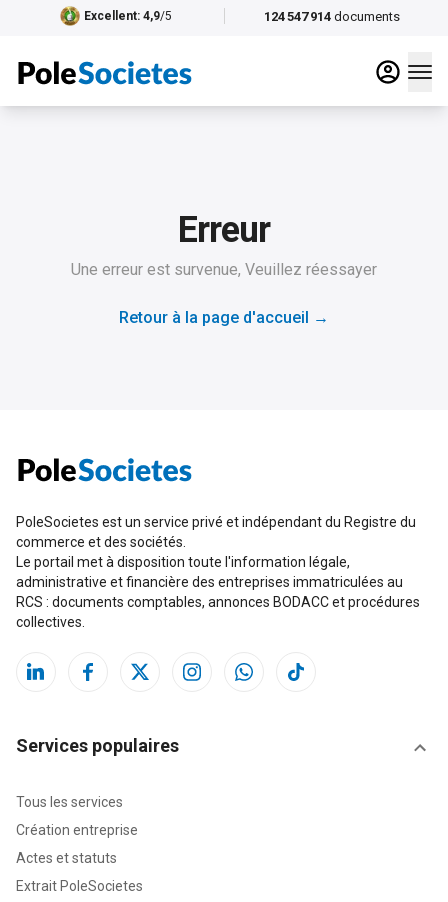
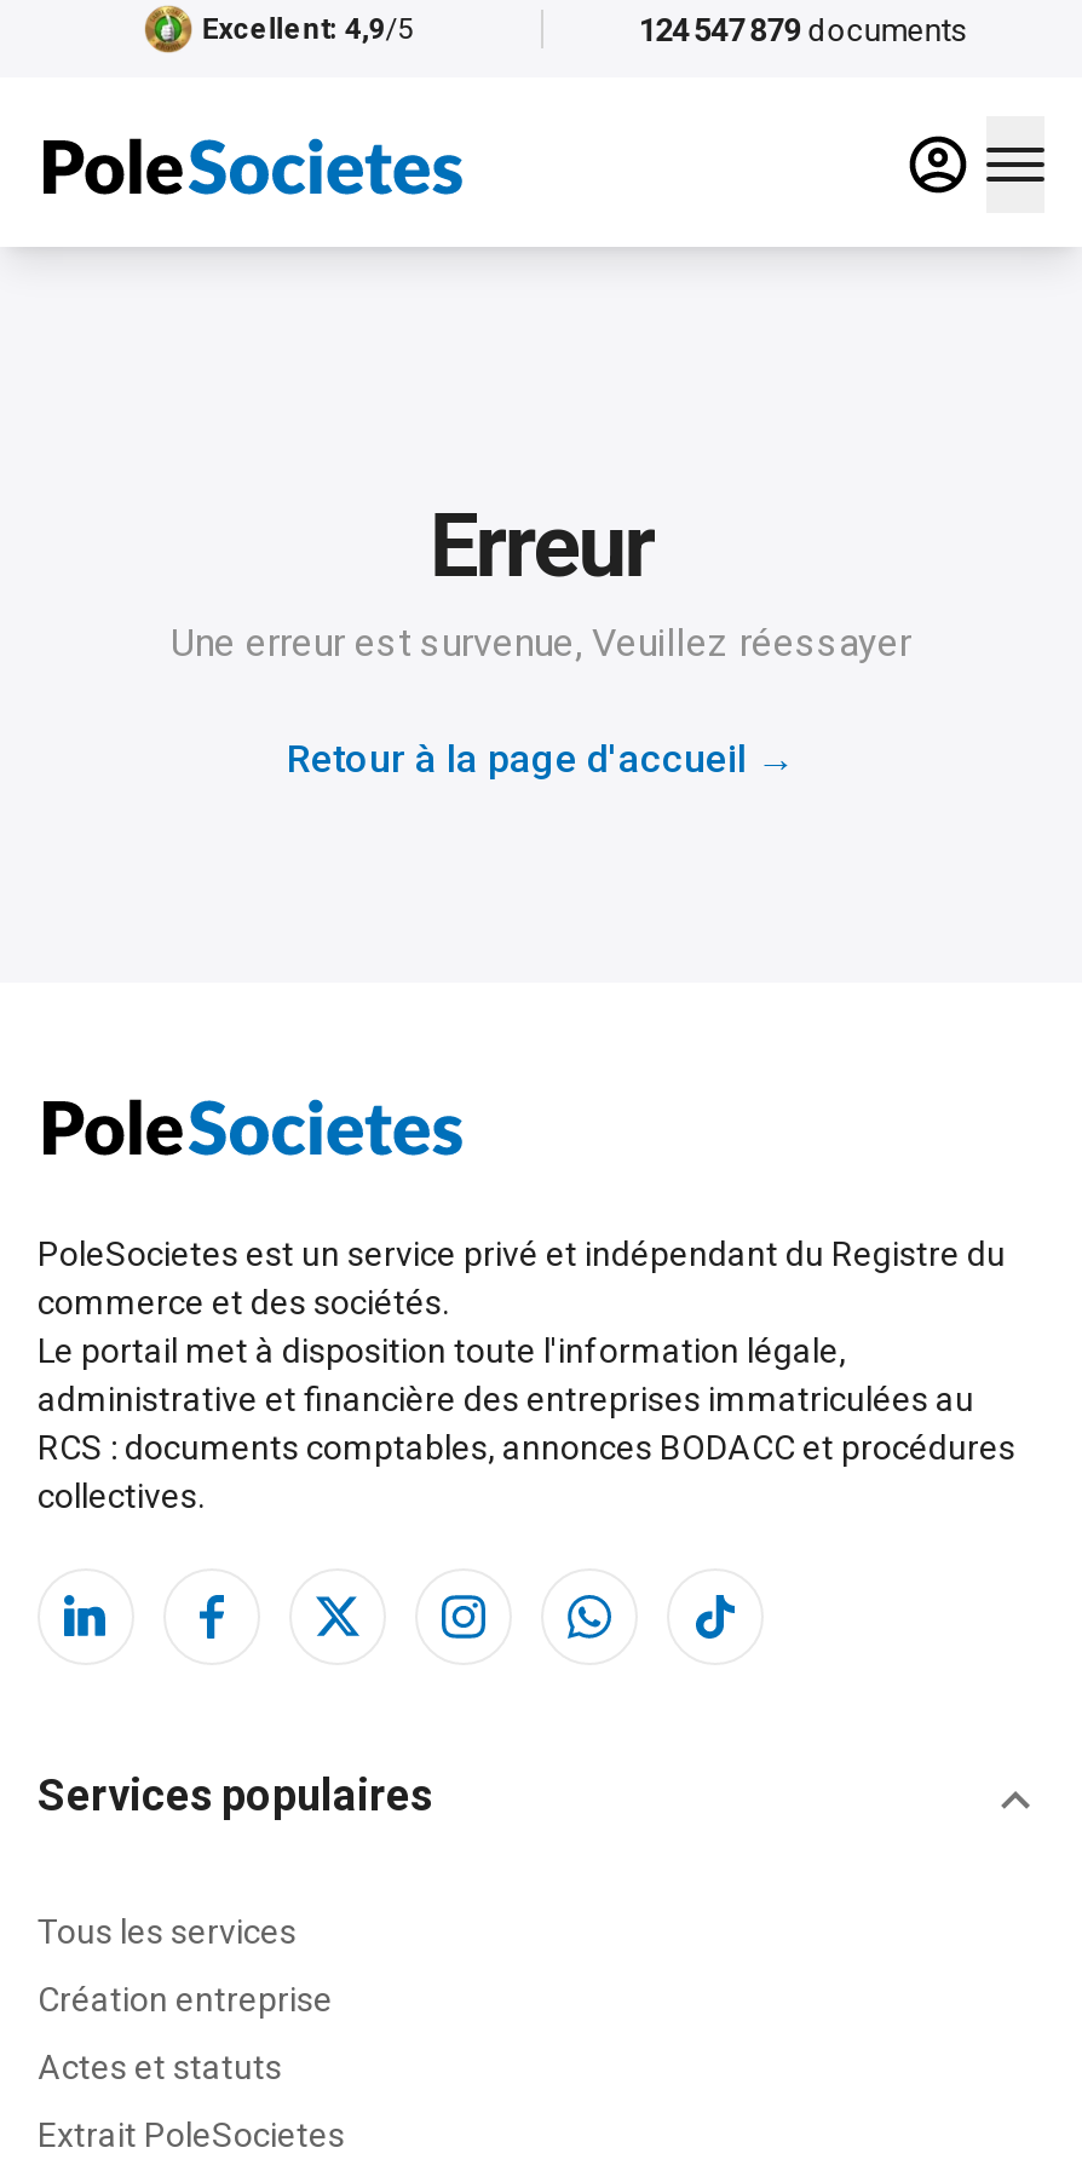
[264,8,400,23] 124 547 914 documents -> [638,11,968,47] 124 547 879 documents

